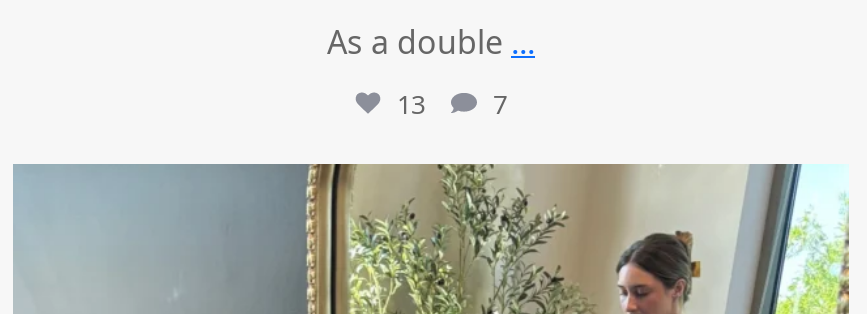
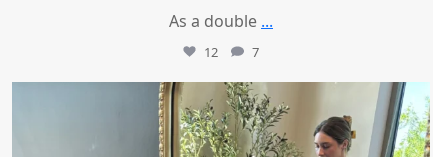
[397,85,507,121] 13 7 -> [204,42,259,60] 12 7

